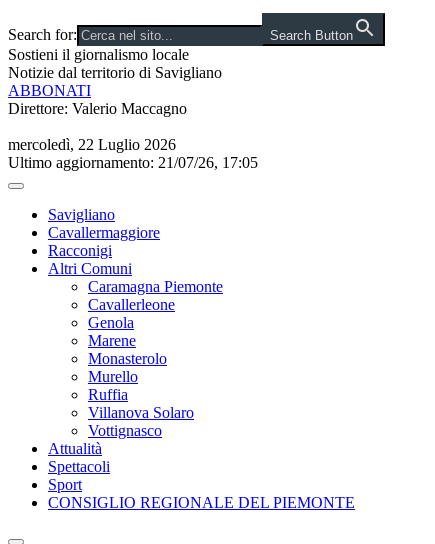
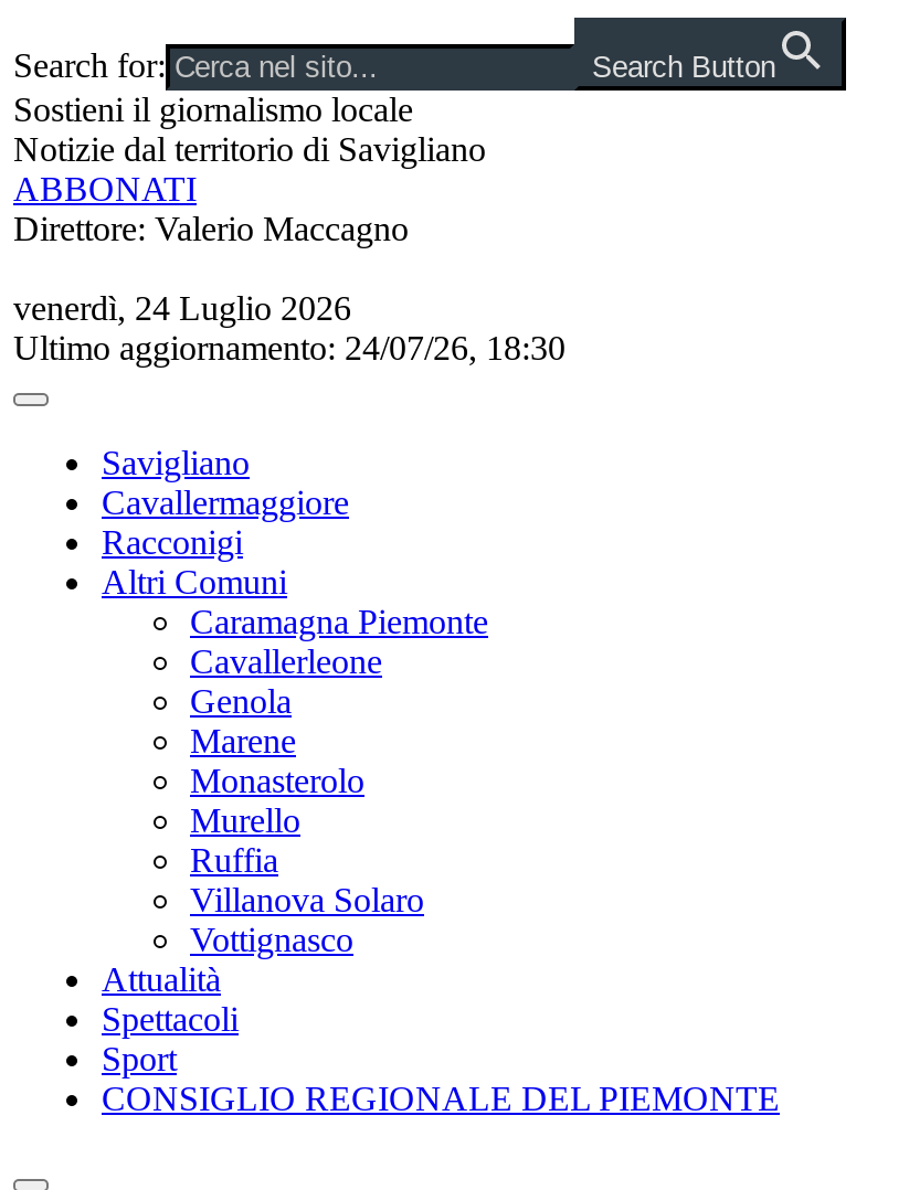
[8,136,176,153] mercoledì, 22 Luglio 2026 -> [13,289,351,327] venerdì, 24 Luglio 2026
[8,154,258,171] Ultimo aggiornamento: 21/07/26, 17:05 -> [13,329,566,366] Ultimo aggiornamento: 24/07/26, 18:30

